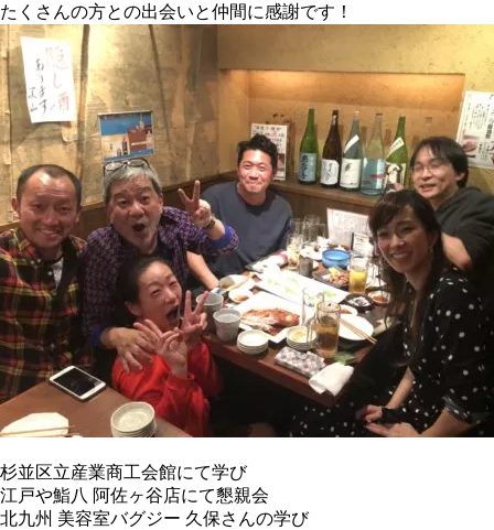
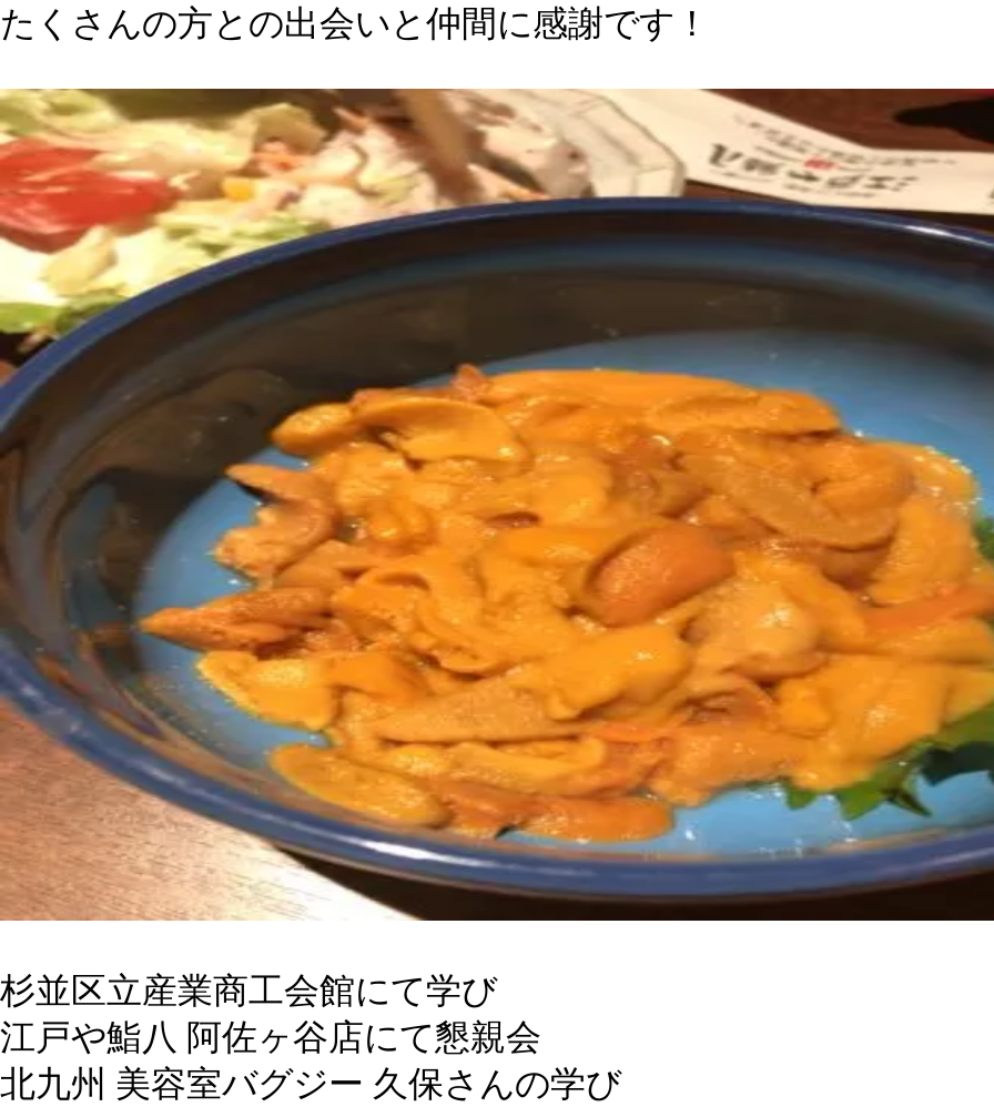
[3,23,491,439] [image] -> [7,87,987,923] [image]

